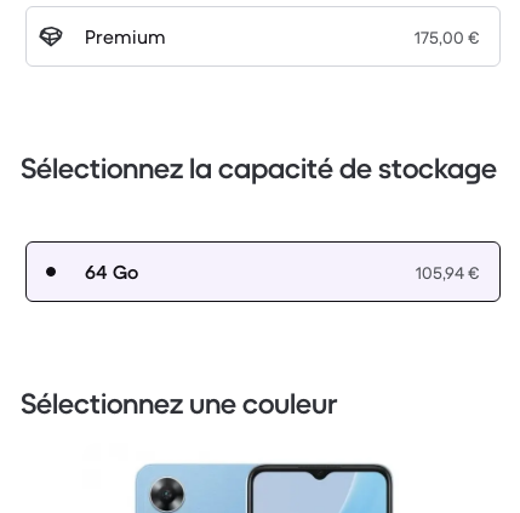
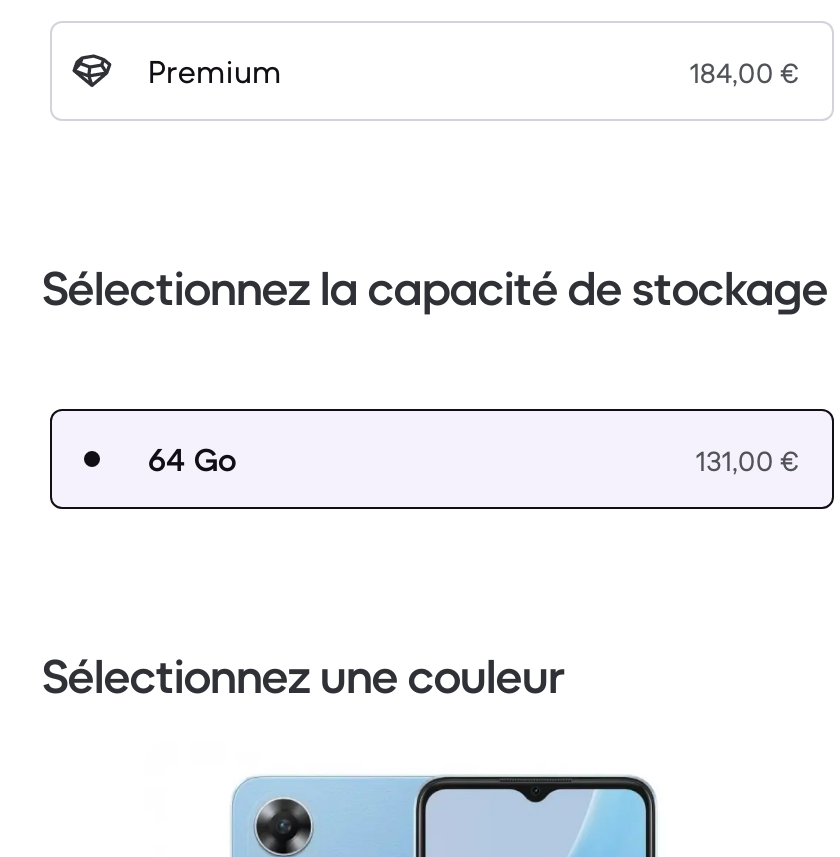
[415,27,480,49] 175,00 € -> [690,56,800,92] 184,00 €
[416,262,480,284] 105,94 € -> [696,444,800,480] 131,00 €

